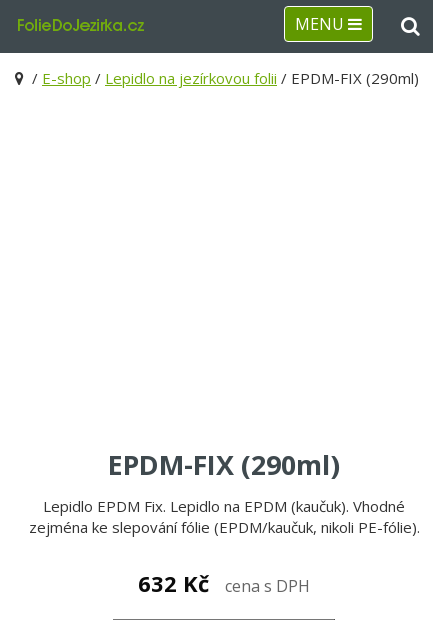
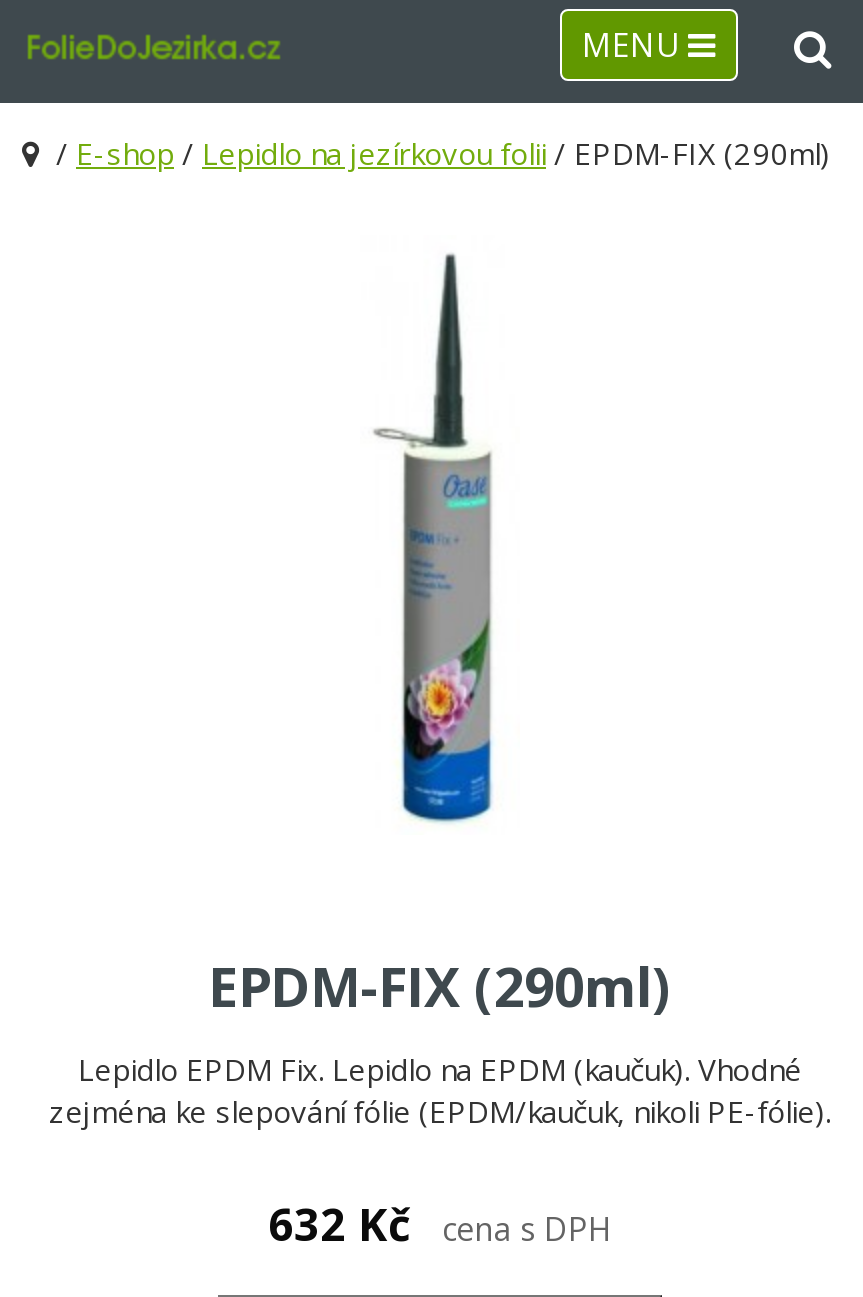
none -> [372,253,494,825] [image]

